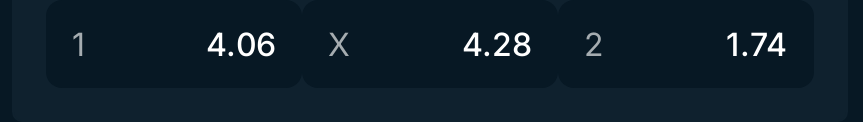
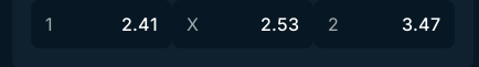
[206,24,350,64] 4.06 X -> [121,13,199,35] 2.41 X
[462,24,604,64] 4.28 2 -> [260,13,339,35] 2.53 2
[726,24,788,64] 1.74 -> [402,13,440,35] 3.47

